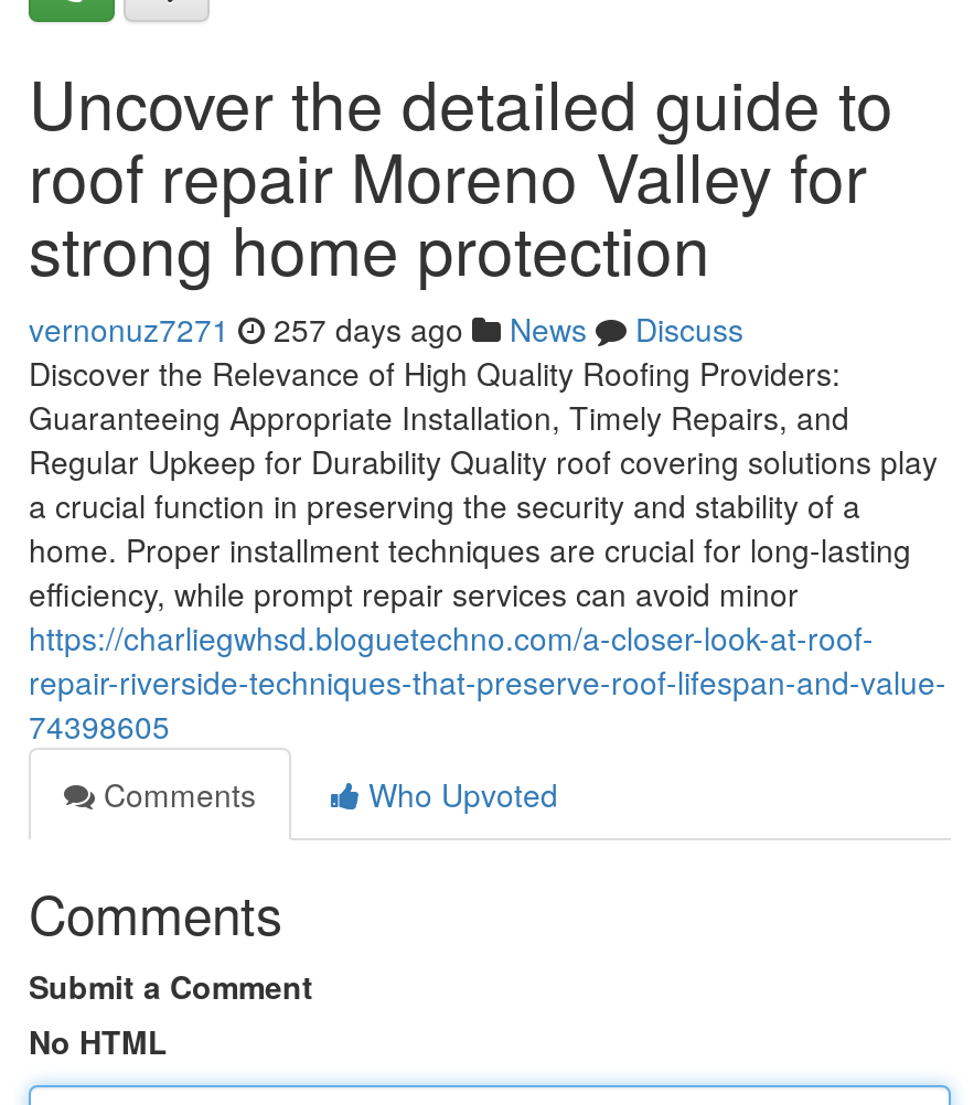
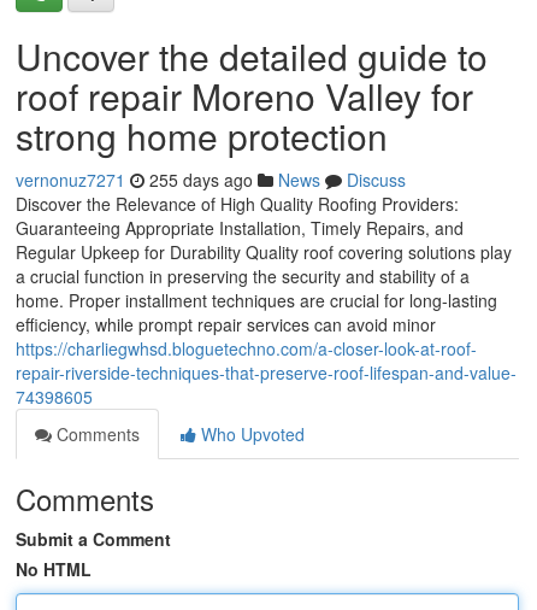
[29,307,743,351] vernonuz7271 257 days ago News Discuss -> [16,168,406,192] vernonuz7271 255 days ago News Discuss

